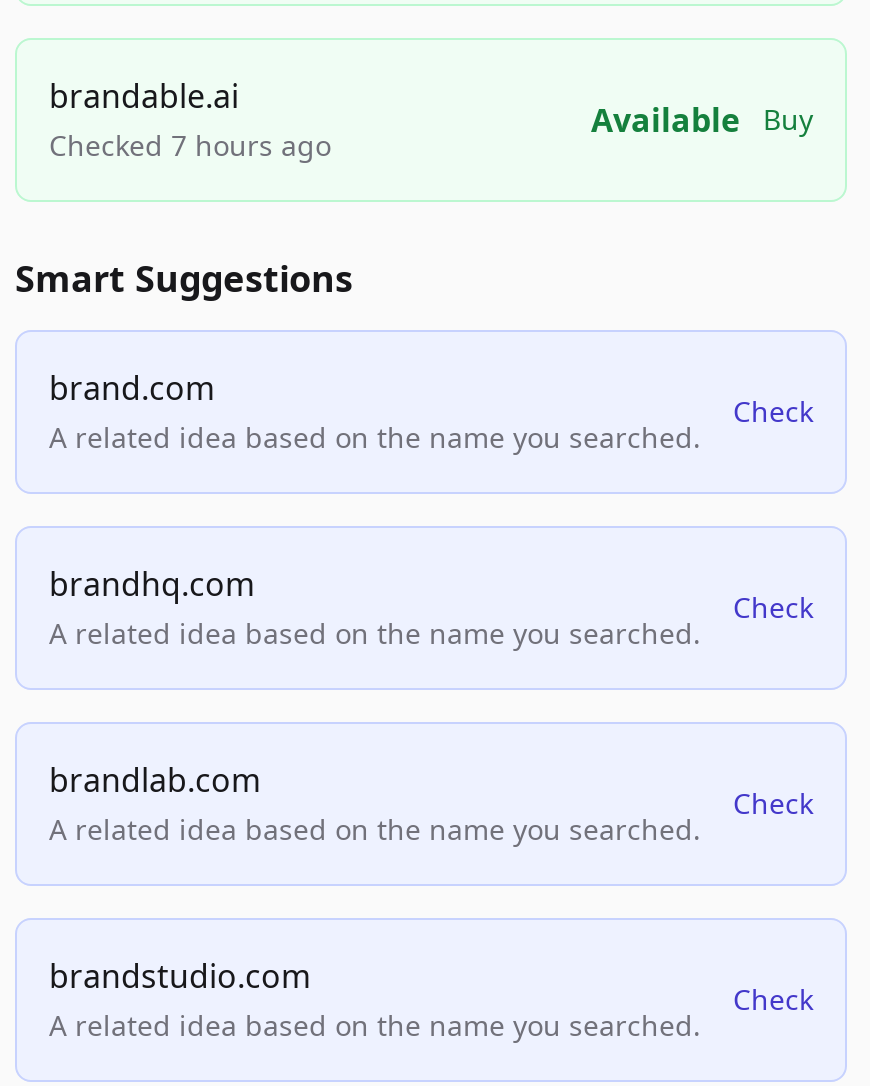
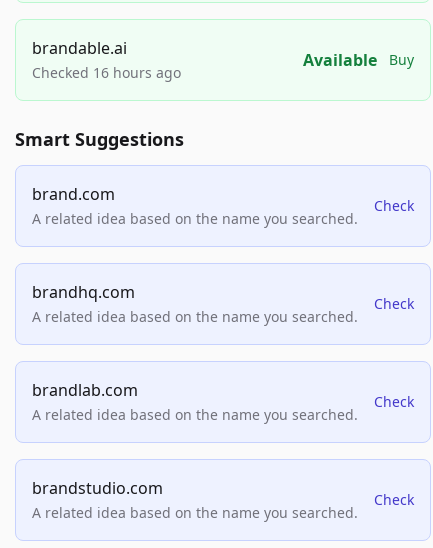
[49,126,331,164] Checked 7 hours ago -> [32,63,181,82] Checked 16 hours ago

